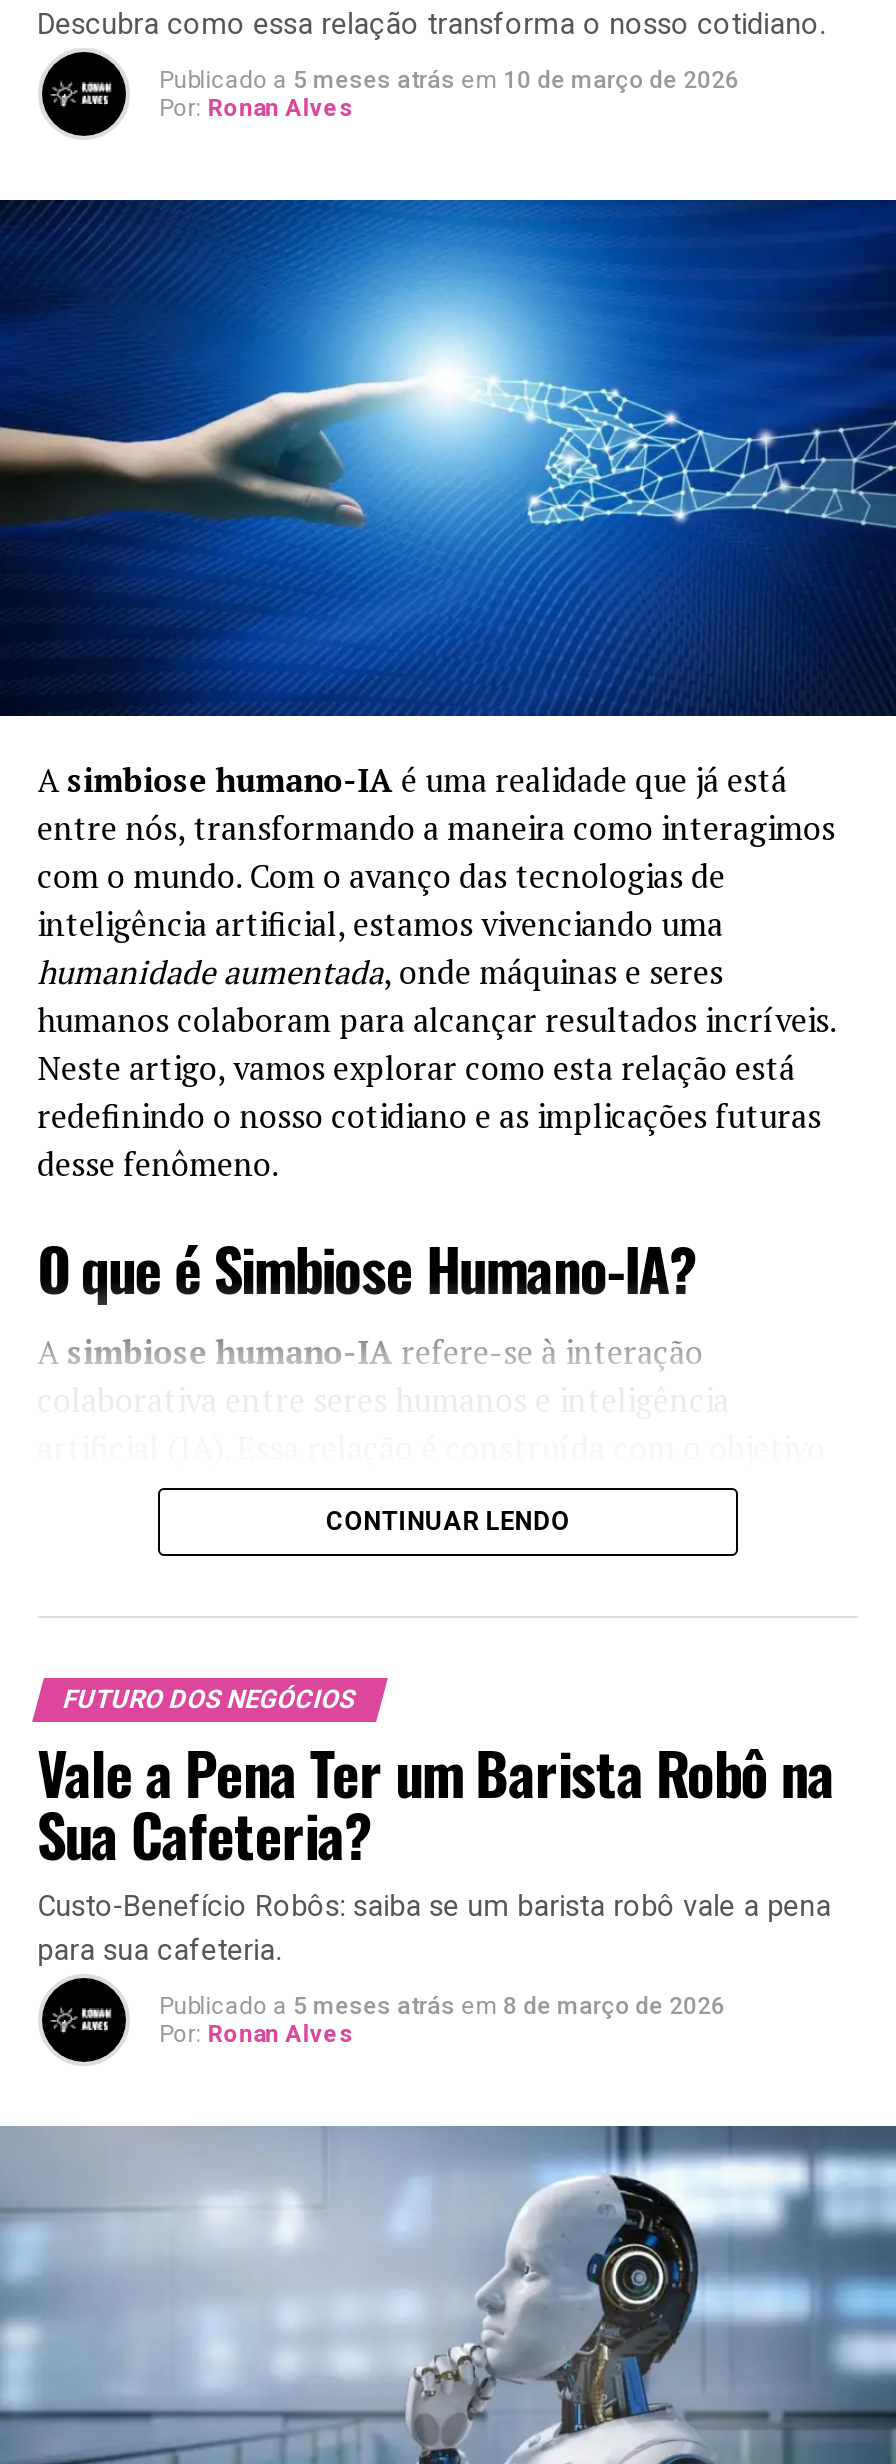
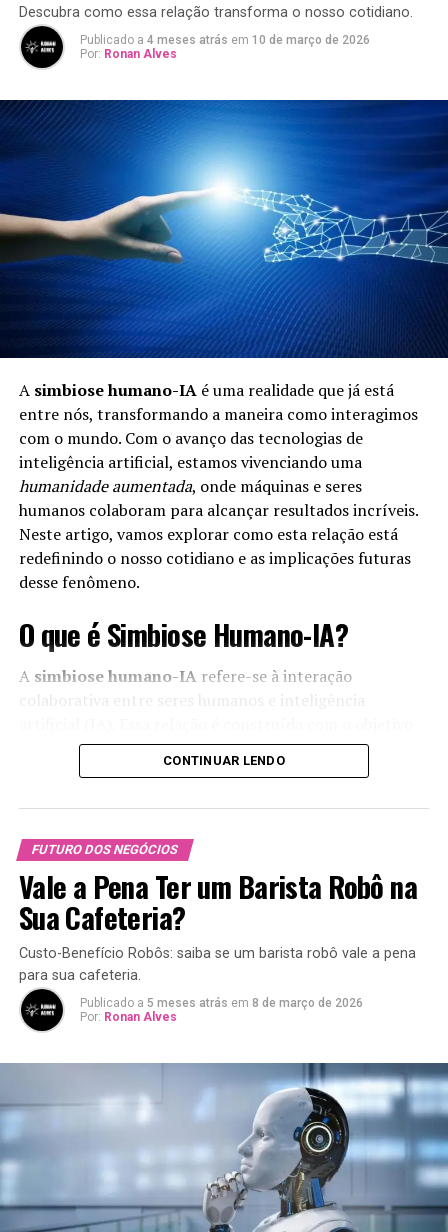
[159,65,739,93] Publicado a 5 meses atrás em 10 de março de 2026 -> [80,33,370,47] Publicado a 4 meses atrás em 10 de março de 2026

